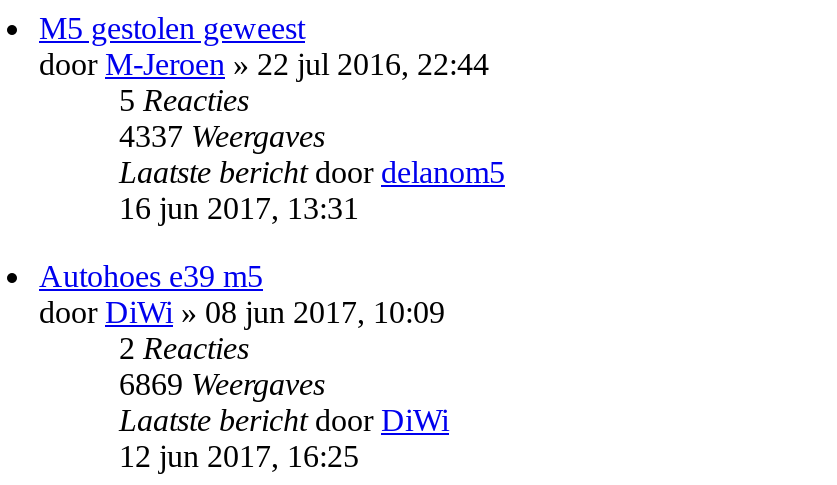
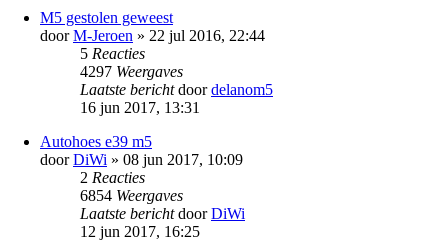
[119,119,325,153] 4337 Weergaves -> [80,63,183,80] 4297 Weergaves
[119,367,325,401] 6869 Weergaves -> [80,187,183,204] 6854 Weergaves

